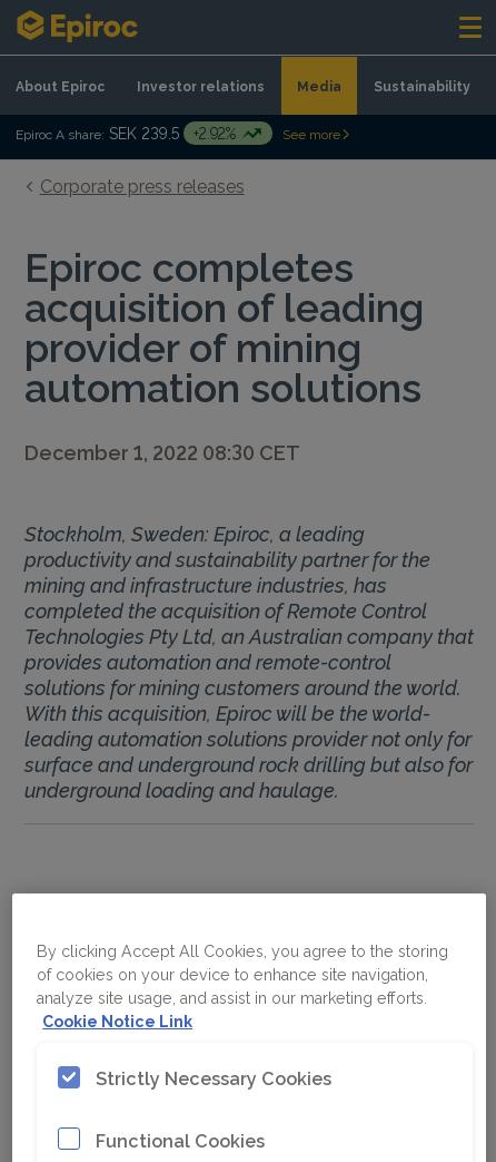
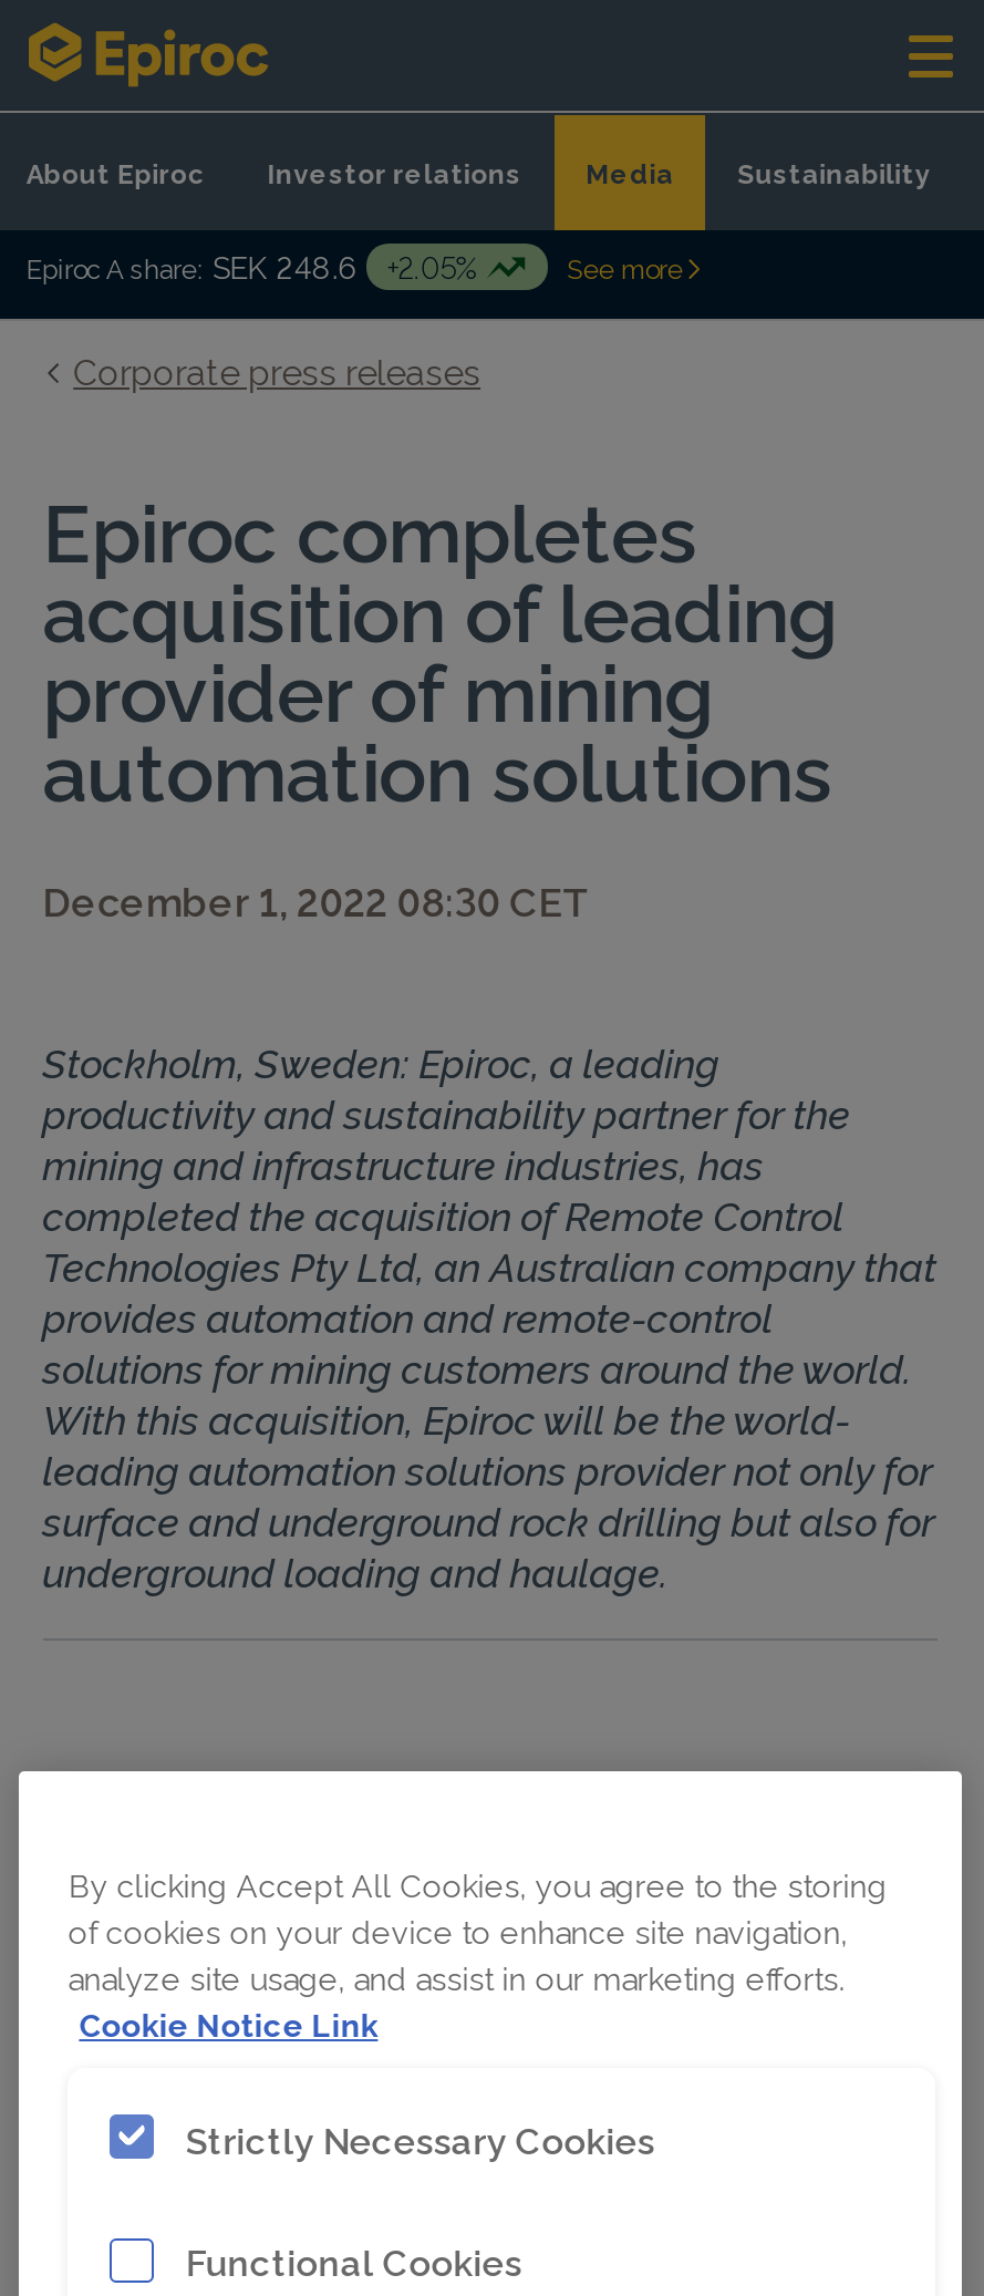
[16,121,179,142] Epiroc A share: SEK 239.5 -> [26,243,358,285] Epiroc A share: SEK 248.6
[194,121,236,142] +2.92% -> [387,243,476,285] +2.05%

